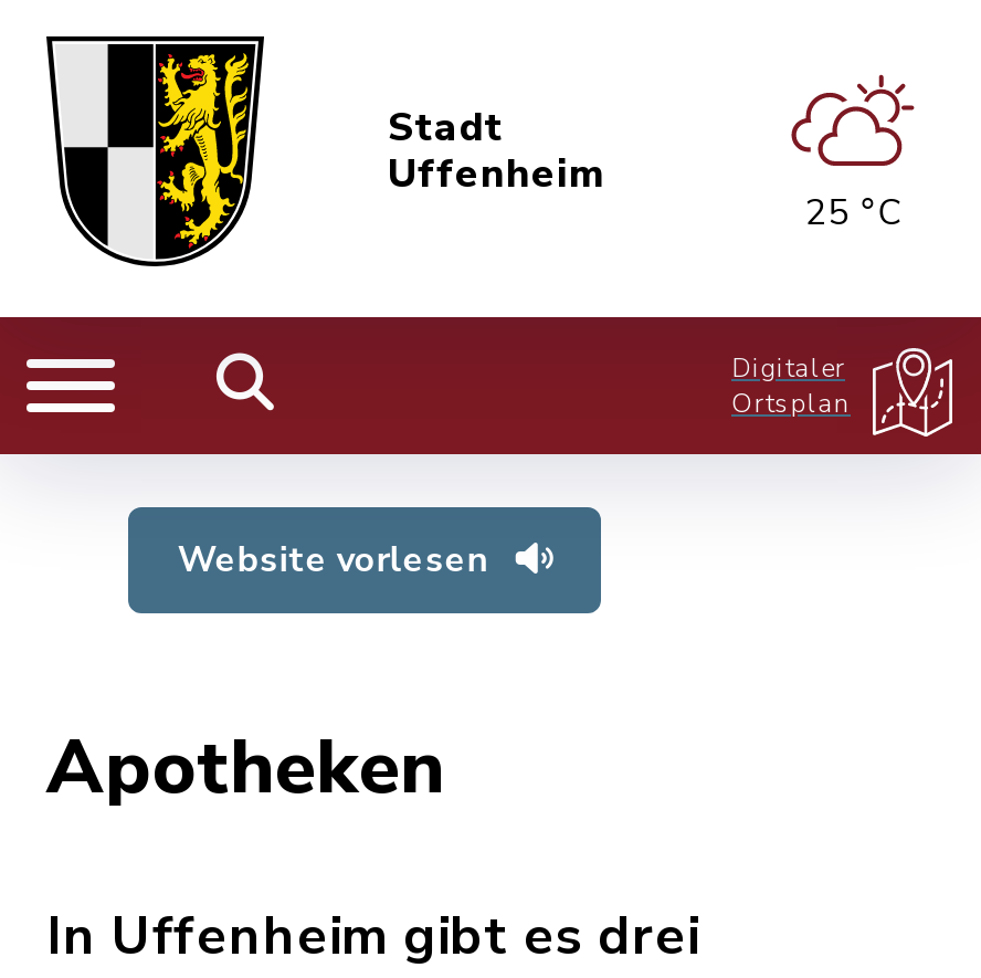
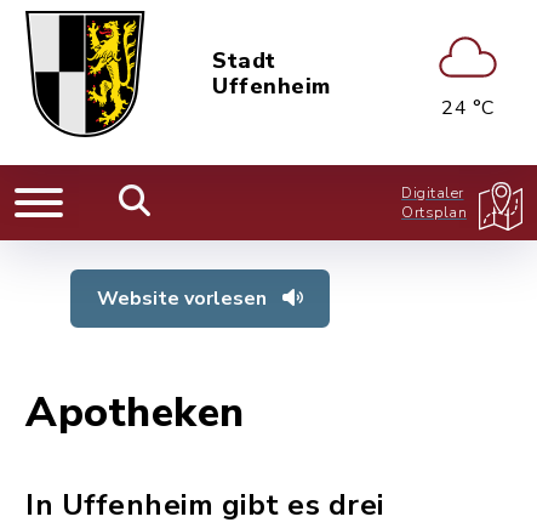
[789,74,915,236] [image] | 25 °C -> [434,33,501,121] [image] | 24 °C

